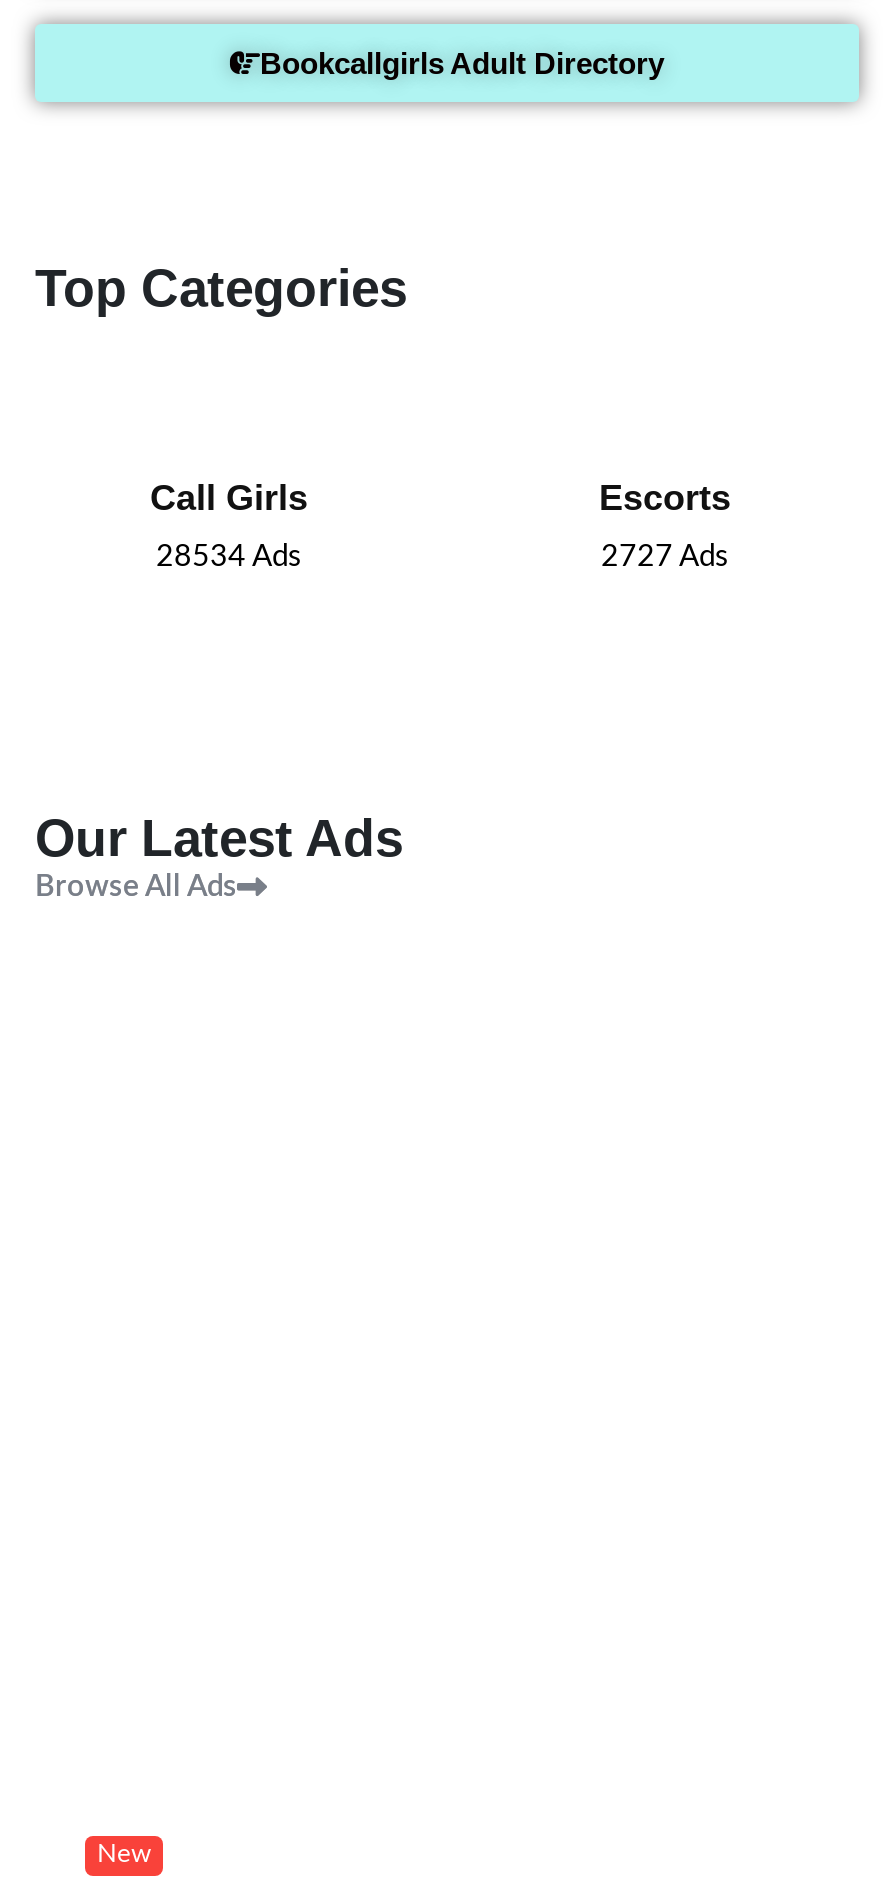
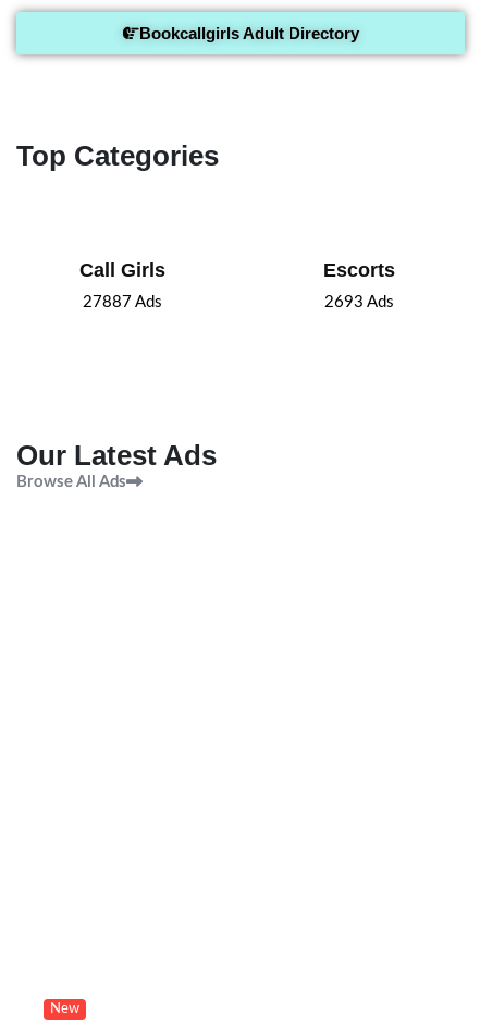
[156,542,302,572] 28534 Ads -> [82,294,162,310] 27887 Ads
[601,542,729,572] 2727 Ads -> [324,294,394,310] 2693 Ads

